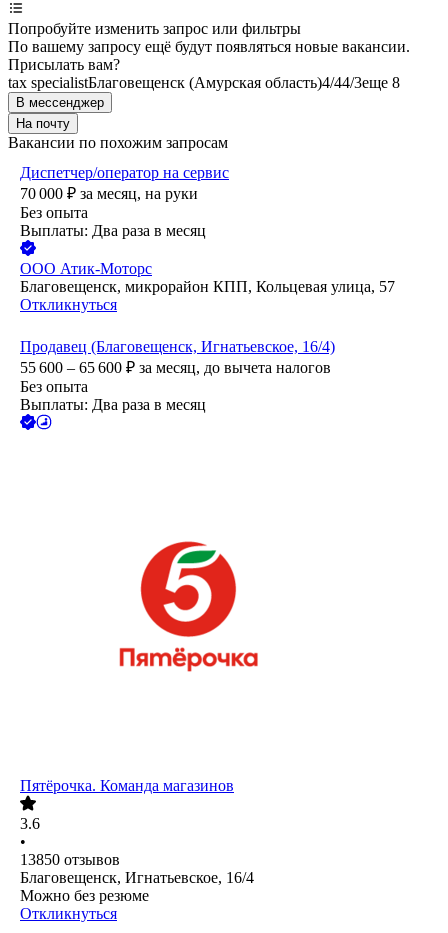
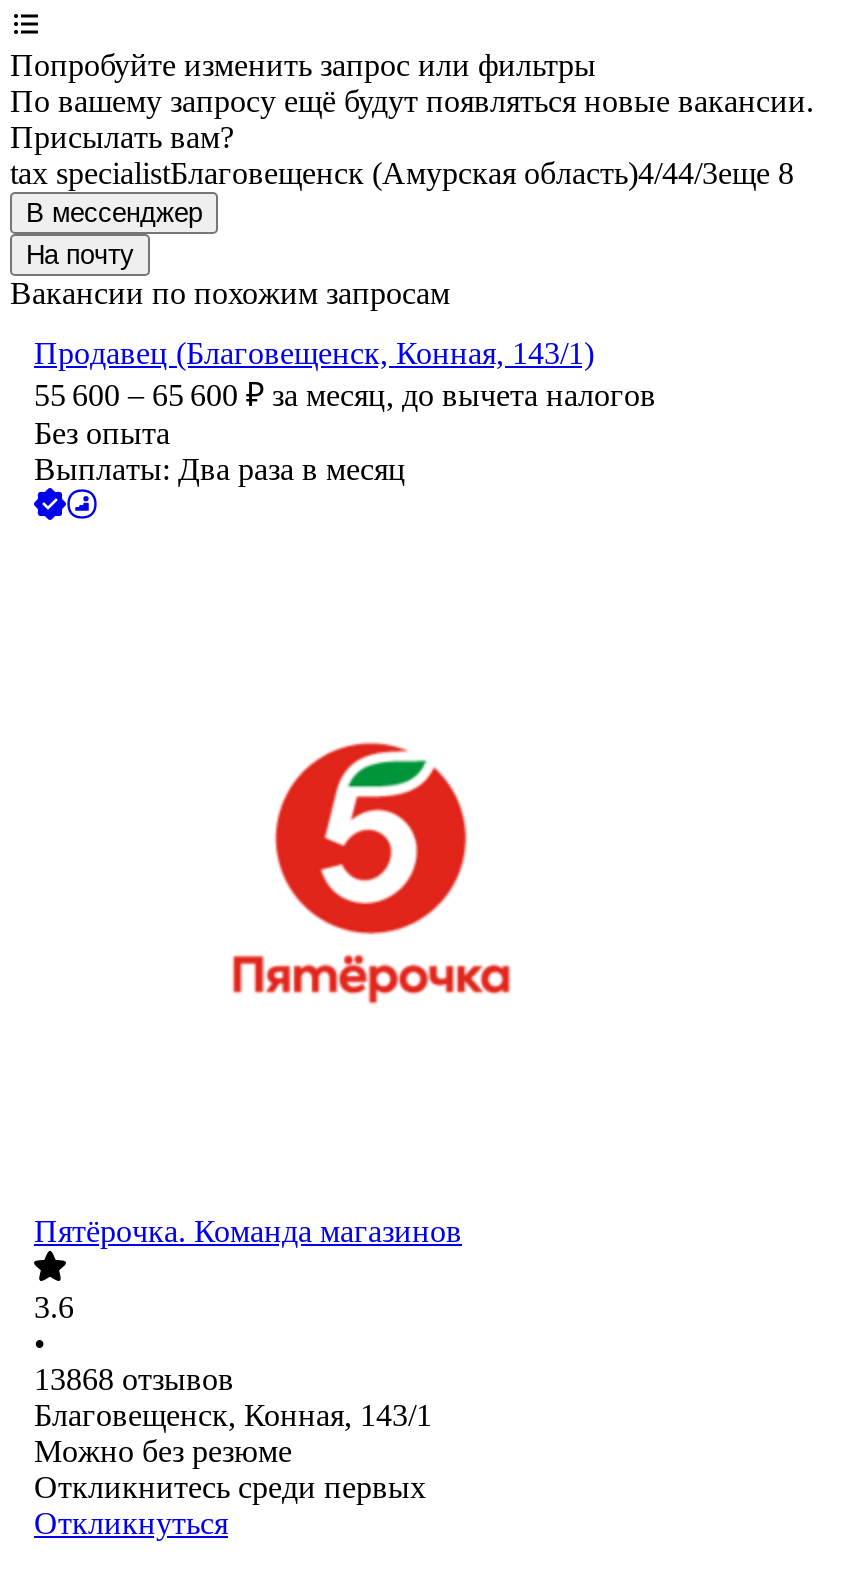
[20,164,395,355] Диспетчер/оператор на сервис | 70 000 ₽ за месяц, на руки | Без опыта | Выплаты: Два раза в месяц | ООО Атик-Моторс | Благовещенск, микрорайон КПП, Кольцевая улица, 57 | Откликнуться | Продавец (Благовещенск, Игнатьевское, 16/4) -> [34,337,594,371] Продавец (Благовещенск, Конная, 143/1)
moved [20,359,331,832] -> [34,379,656,1325]: [image] | 55 600 – 65 600 ₽ за месяц, до вычета налогов | Без опыта | Выплаты: Два раза в месяц | Пятёрочка. Команда магазинов | 3.6
[20,851,120,868] 13850 отзывов -> [34,1363,234,1397] 13868 отзывов
[20,869,254,886] Благовещенск, Игнатьевское, 16/4 -> [34,1399,432,1433] Благовещенск, Конная, 143/1
moved [20,887,149,904] -> [34,1435,292,1469]: Можно без резюме
none -> [34,1471,426,1505] Откликнитесь среди первых

